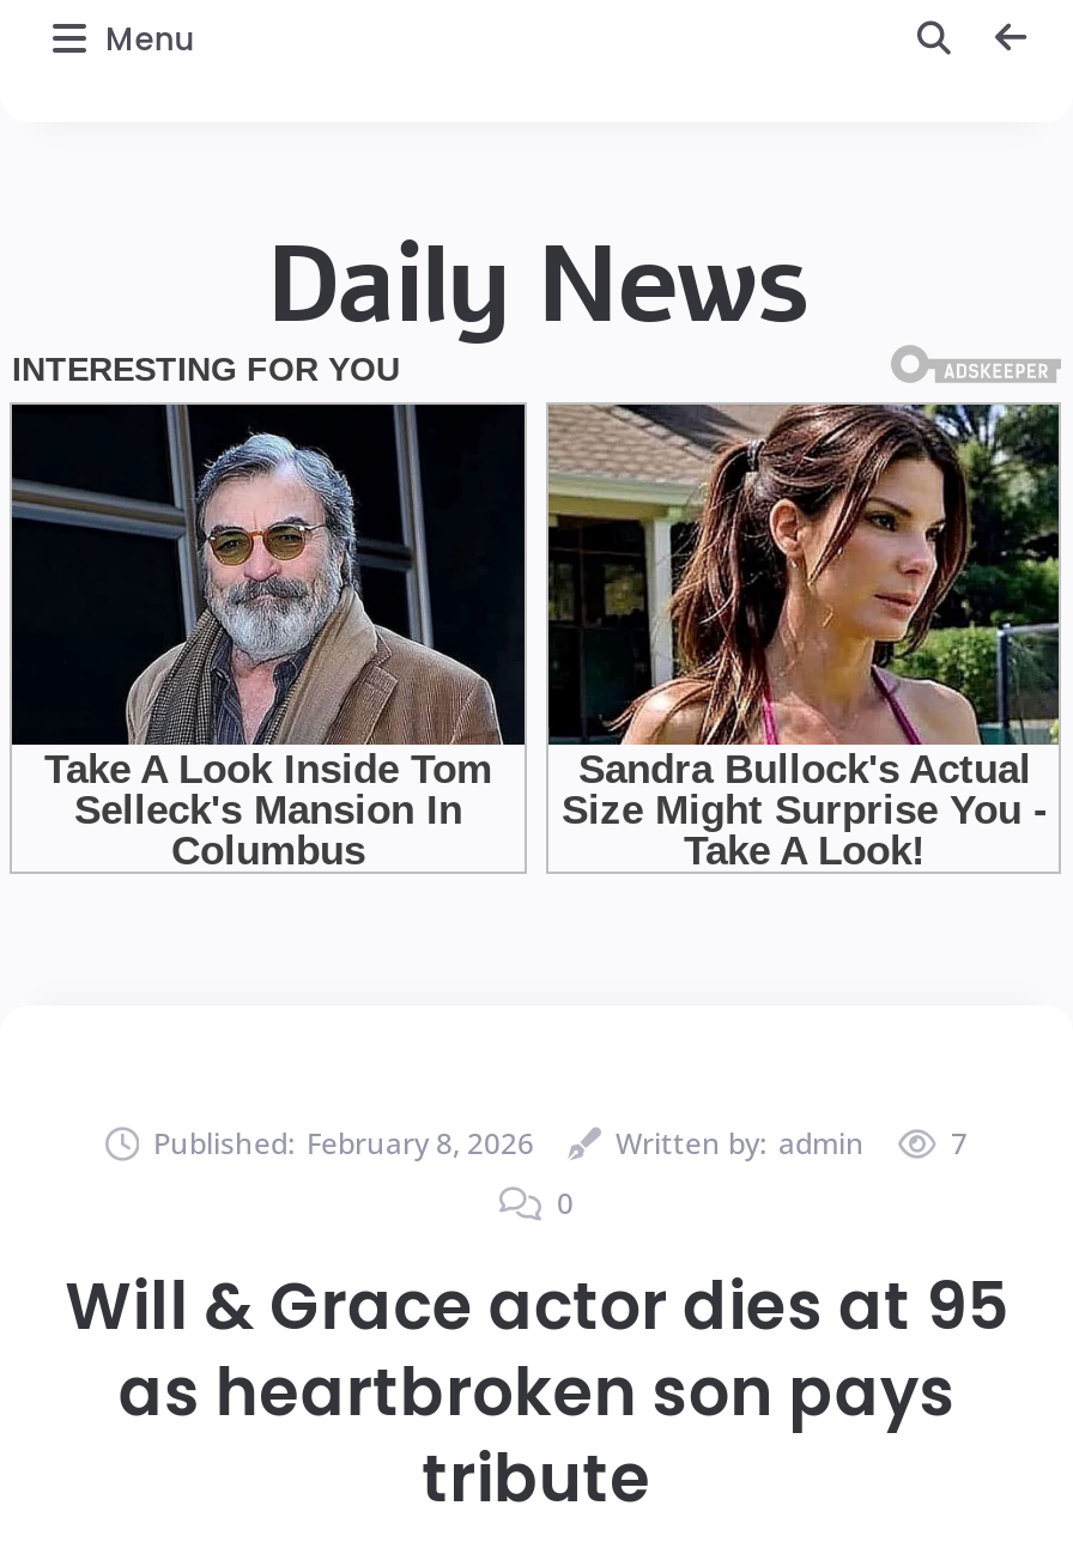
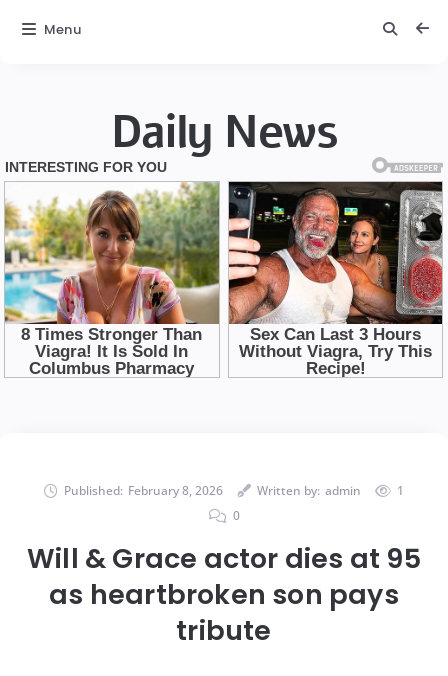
[10,402,527,872] [image] -> [4,181,220,378] [image]
[546,402,1061,872] [image] -> [228,181,443,378] [image]
[951,1123,968,1164] 7 -> [397,482,404,499] 1

